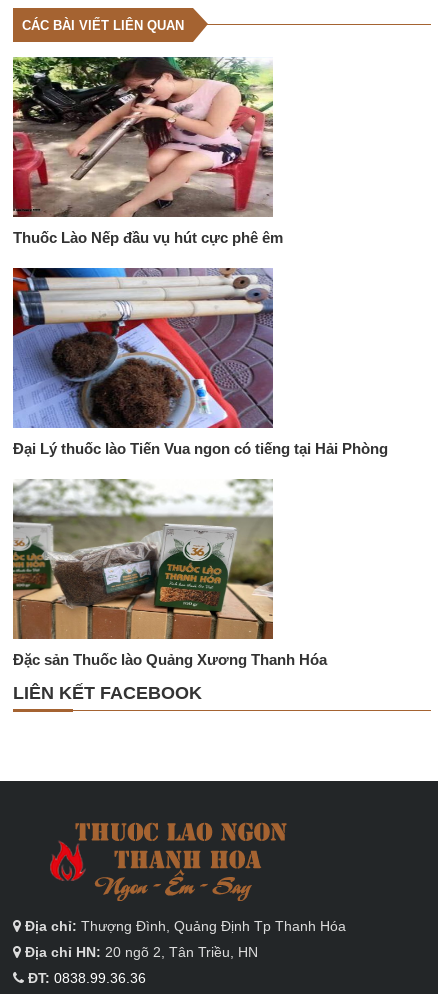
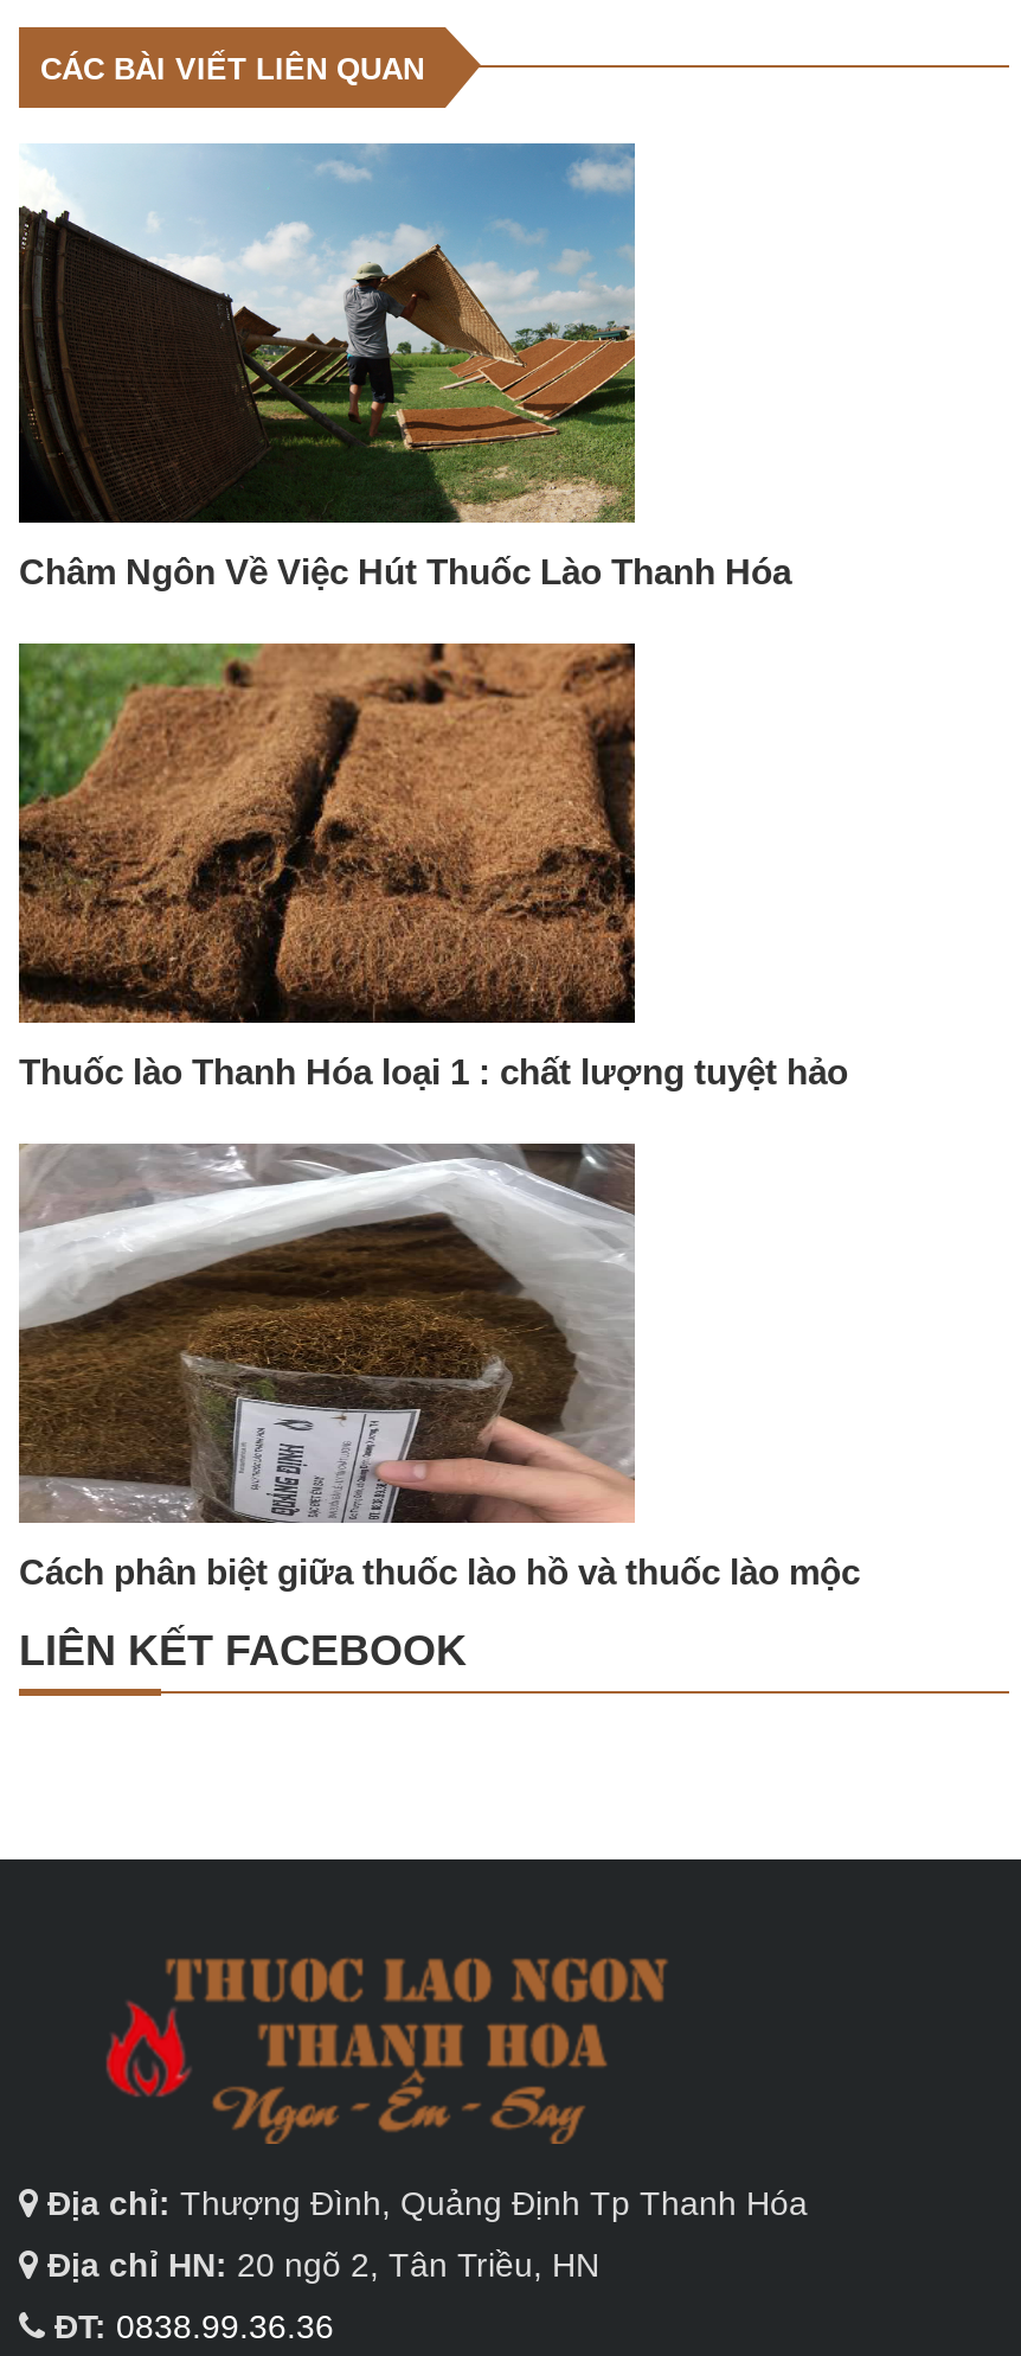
[12,56,283,246] [image] | Thuốc Lào Nếp đầu vụ hút cực phê êm -> [17,141,791,592] [image] | Châm Ngôn Về Việc Hút Thuốc Lào Thanh Hóa
[12,267,388,457] [image] | Đại Lý thuốc lào Tiến Vua ngon có tiếng tại Hải Phòng -> [17,641,848,1092] [image] | Thuốc lào Thanh Hóa loại 1 : chất lượng tuyệt hảo
[12,478,327,668] [image] | Đặc sản Thuốc lào Quảng Xương Thanh Hóa -> [19,1141,860,1592] [image] | Cách phân biệt giữa thuốc lào hồ và thuốc lào mộc

